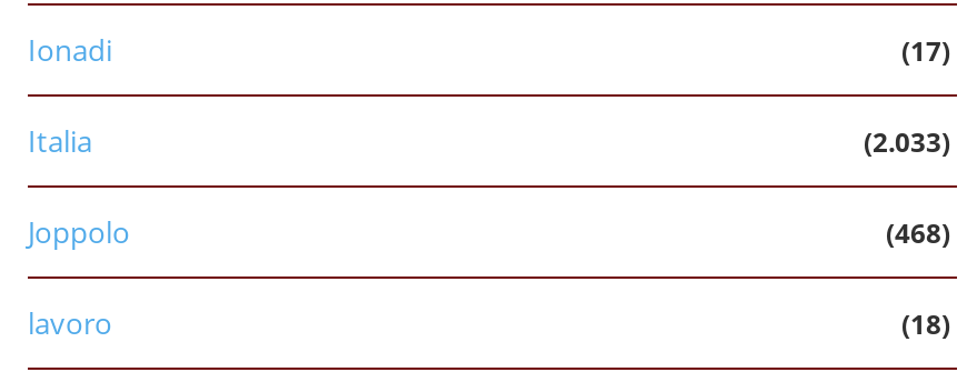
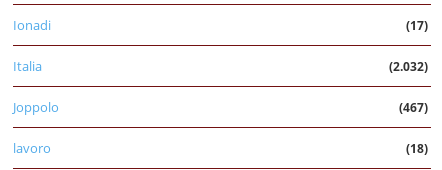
[864,124,950,162] (2.033) -> [389,58,428,75] (2.032)
[886,215,950,253] (468) -> [399,99,428,116] (467)

